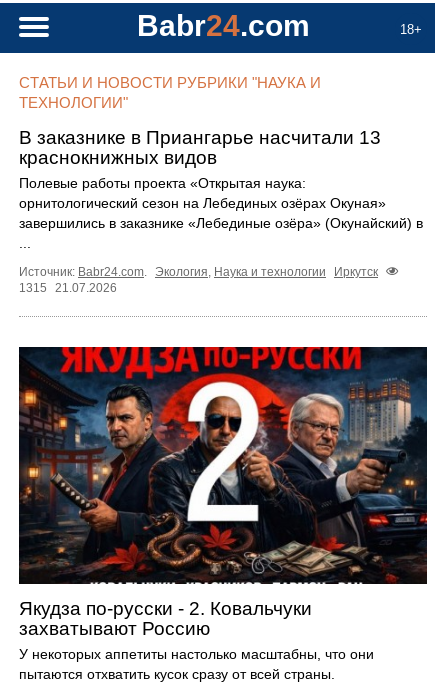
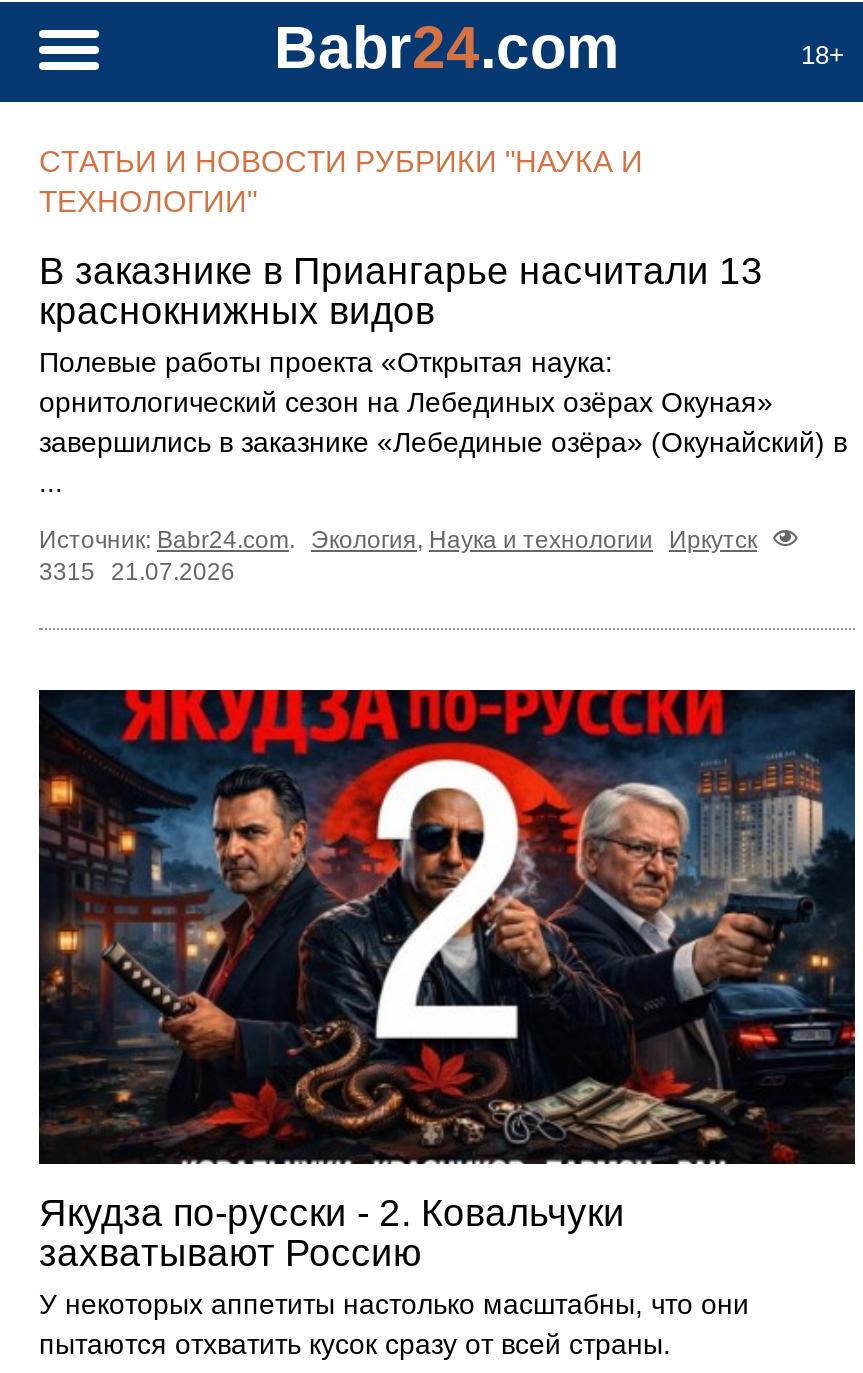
[19,281,117,295] 1315 21.07.2026 -> [39,558,235,586] 3315 21.07.2026

